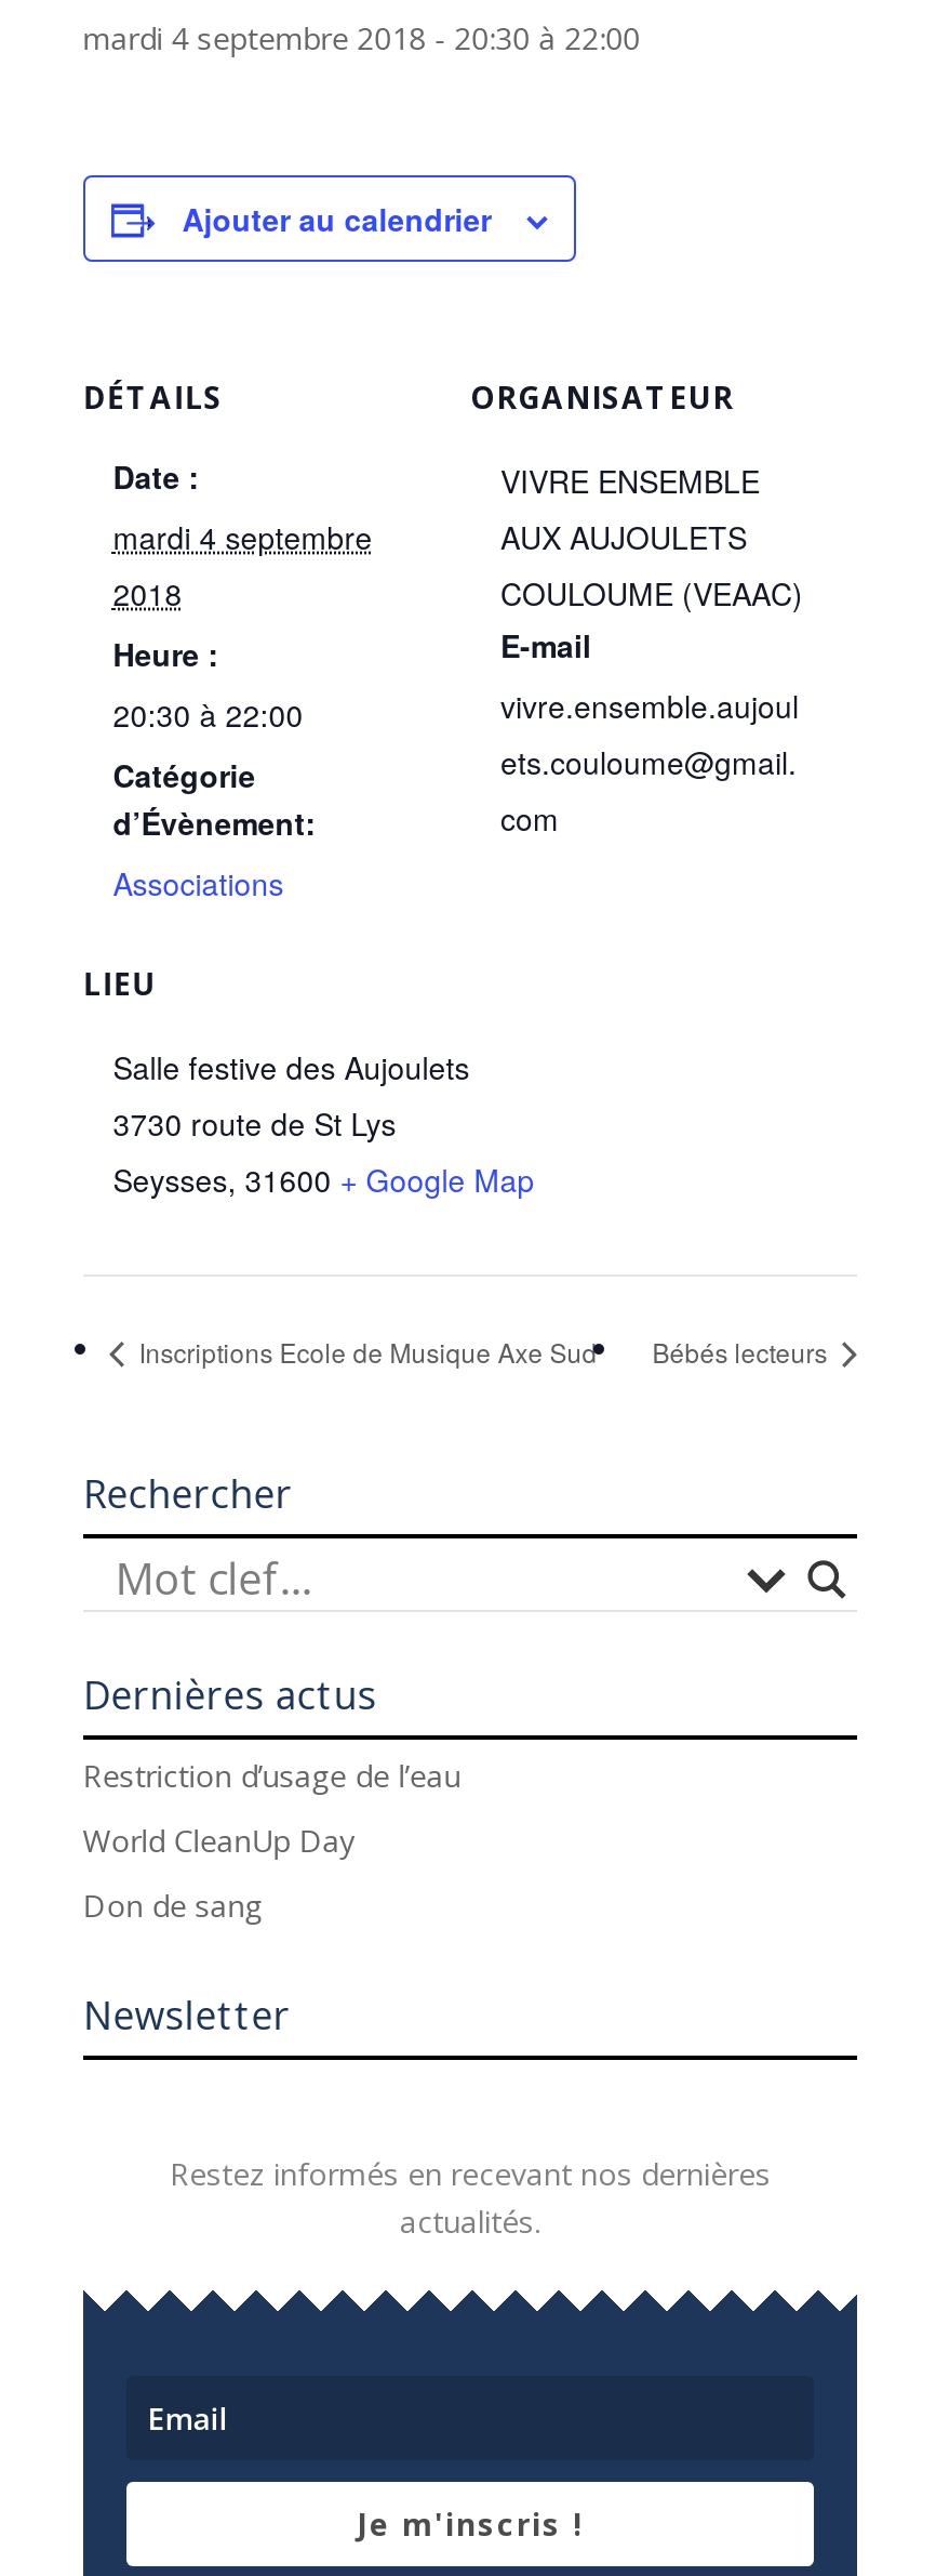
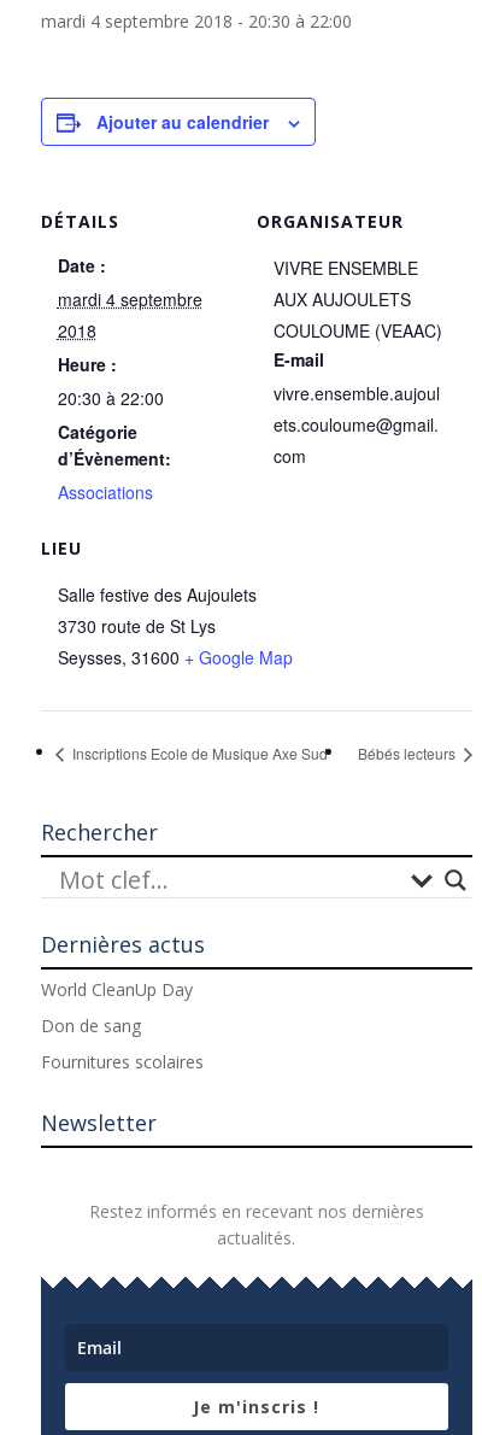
[83,1755,461,1796] Restriction d’usage de l’eau -> none
moved [83,1820,355,1926] -> [41,978,193,1037]: World CleanUp Day | Don de sang
none -> [41,1050,203,1073] Fournitures scolaires

